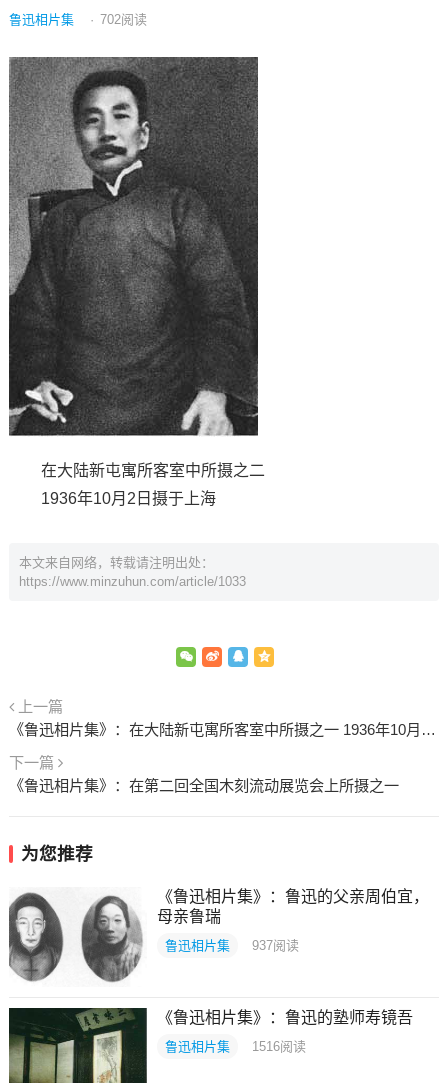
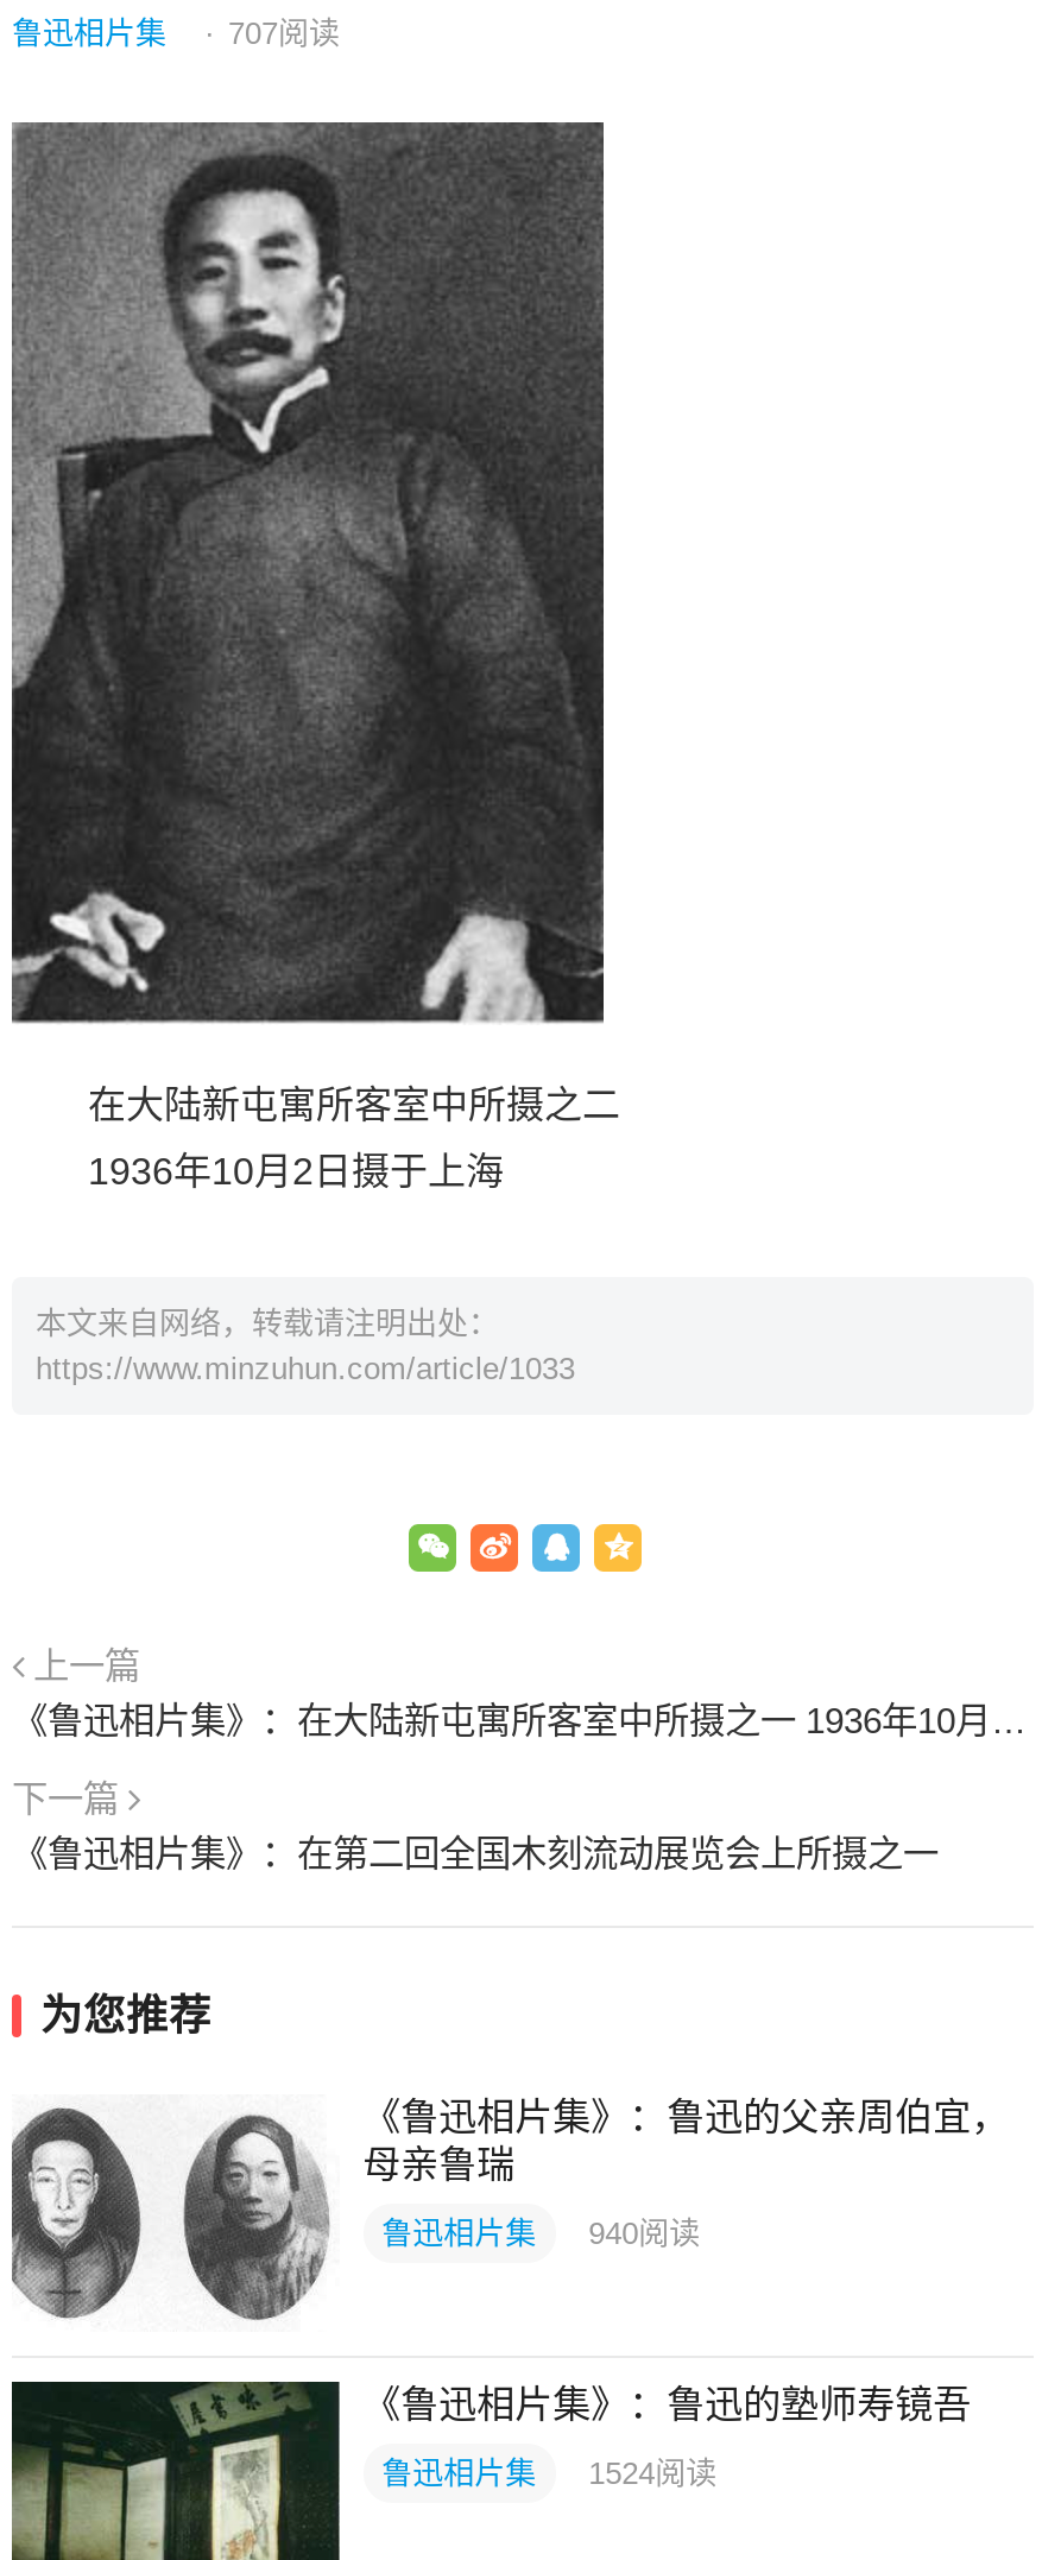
[9,12,147,27] 鲁迅相片集 · 702阅读 -> [12,15,340,51] 鲁迅相片集 · 707阅读
[165,938,299,953] 鲁迅相片集 937阅读 -> [382,2215,700,2251] 鲁迅相片集 940阅读
[165,1039,306,1054] 鲁迅相片集 1516阅读 -> [382,2455,717,2491] 鲁迅相片集 1524阅读

